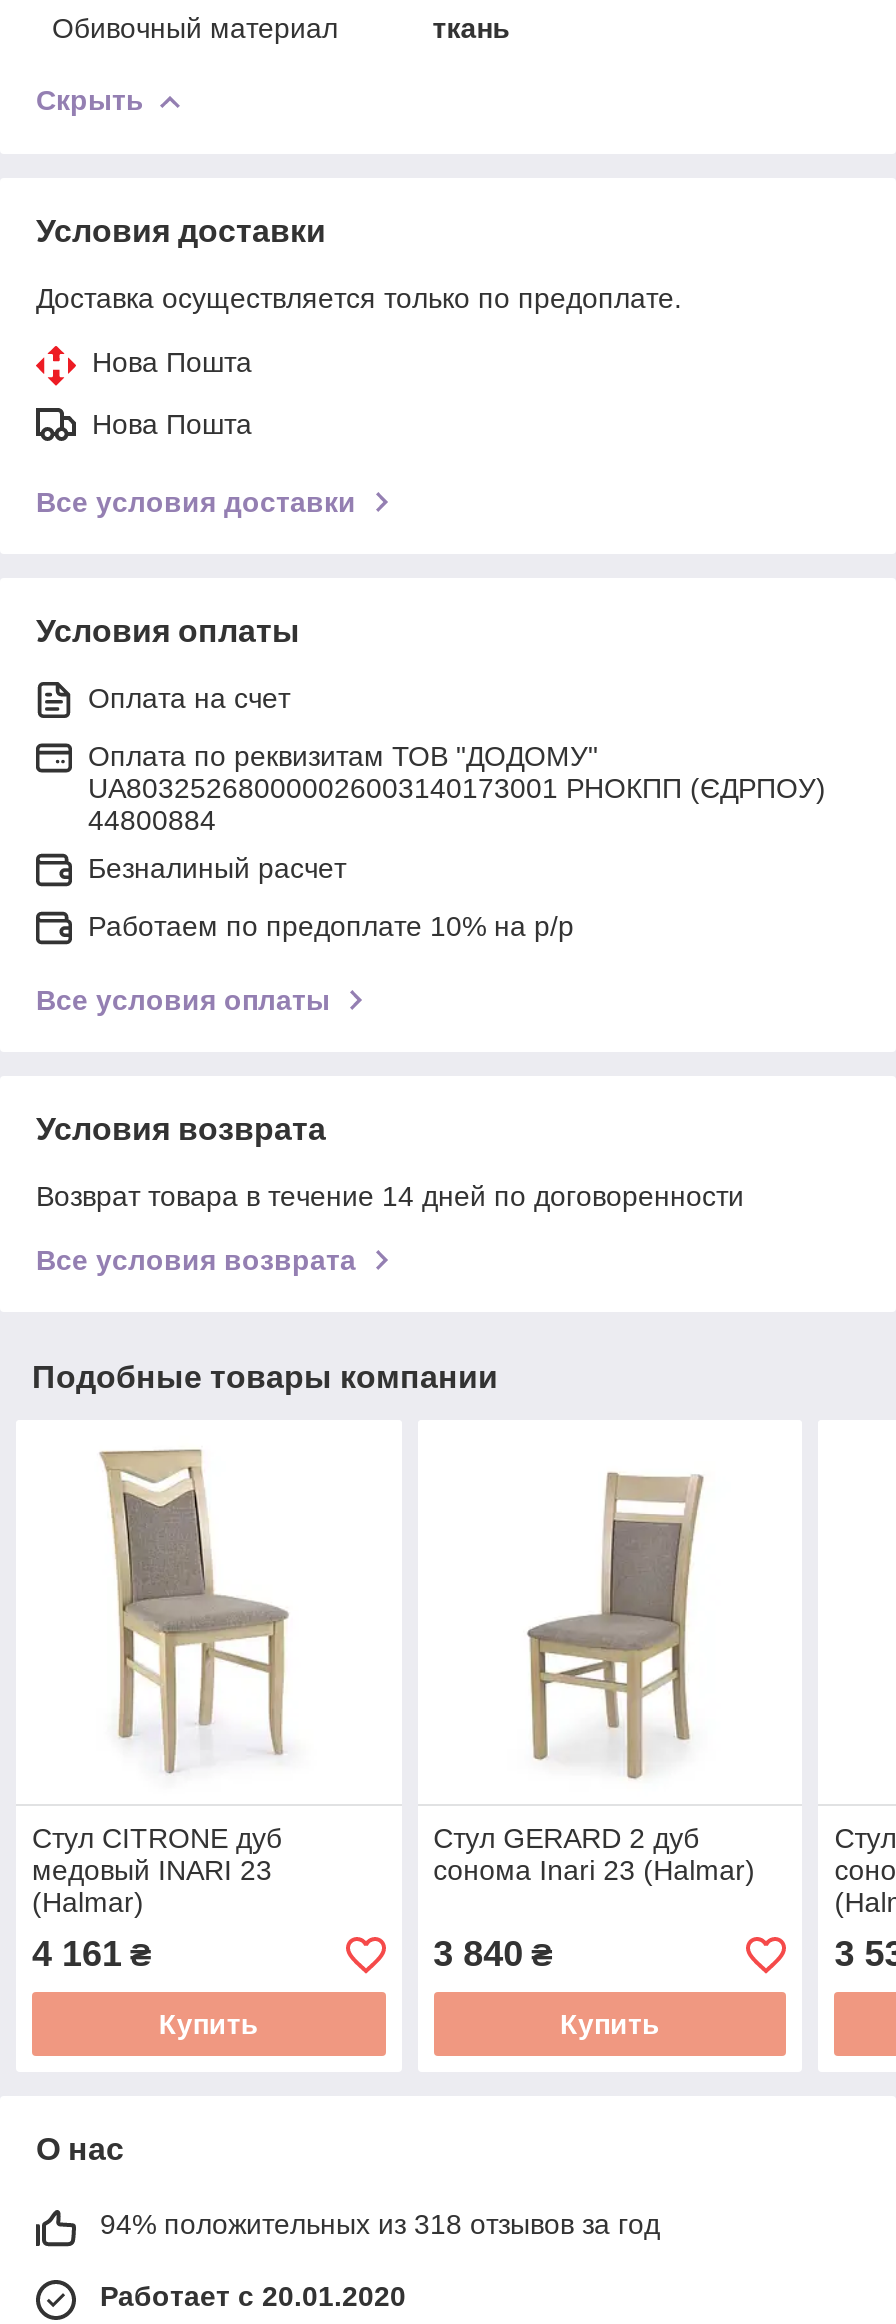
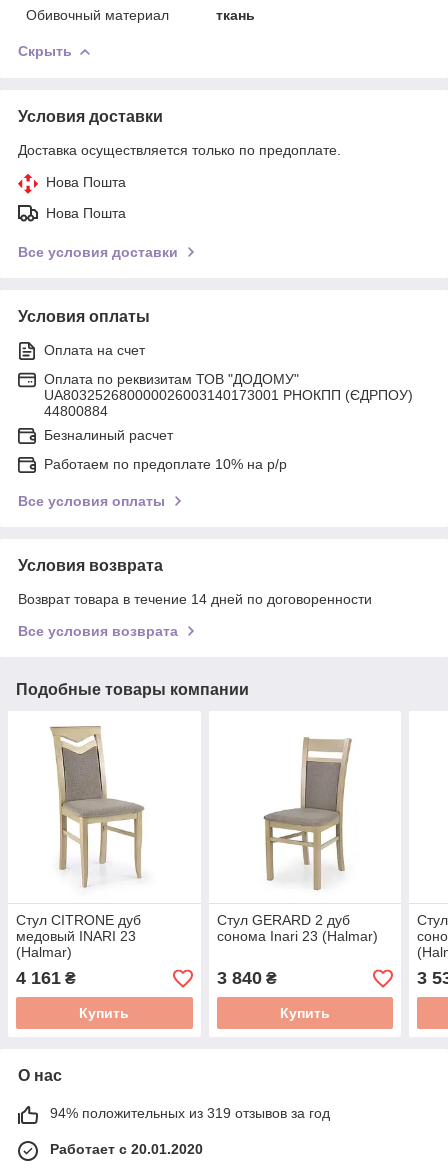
[100,2209,660,2241] 94% положительных из 318 отзывов за год -> [50,1105,330,1121] 94% положительных из 319 отзывов за год

